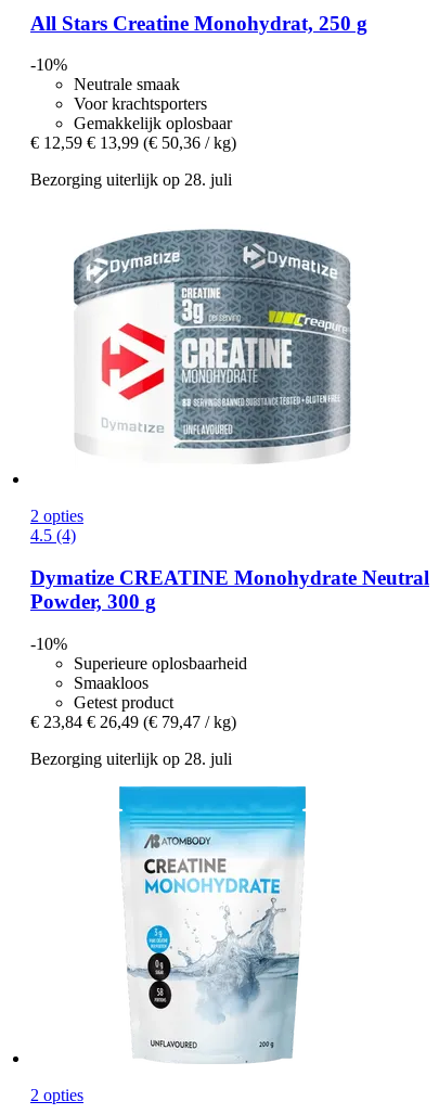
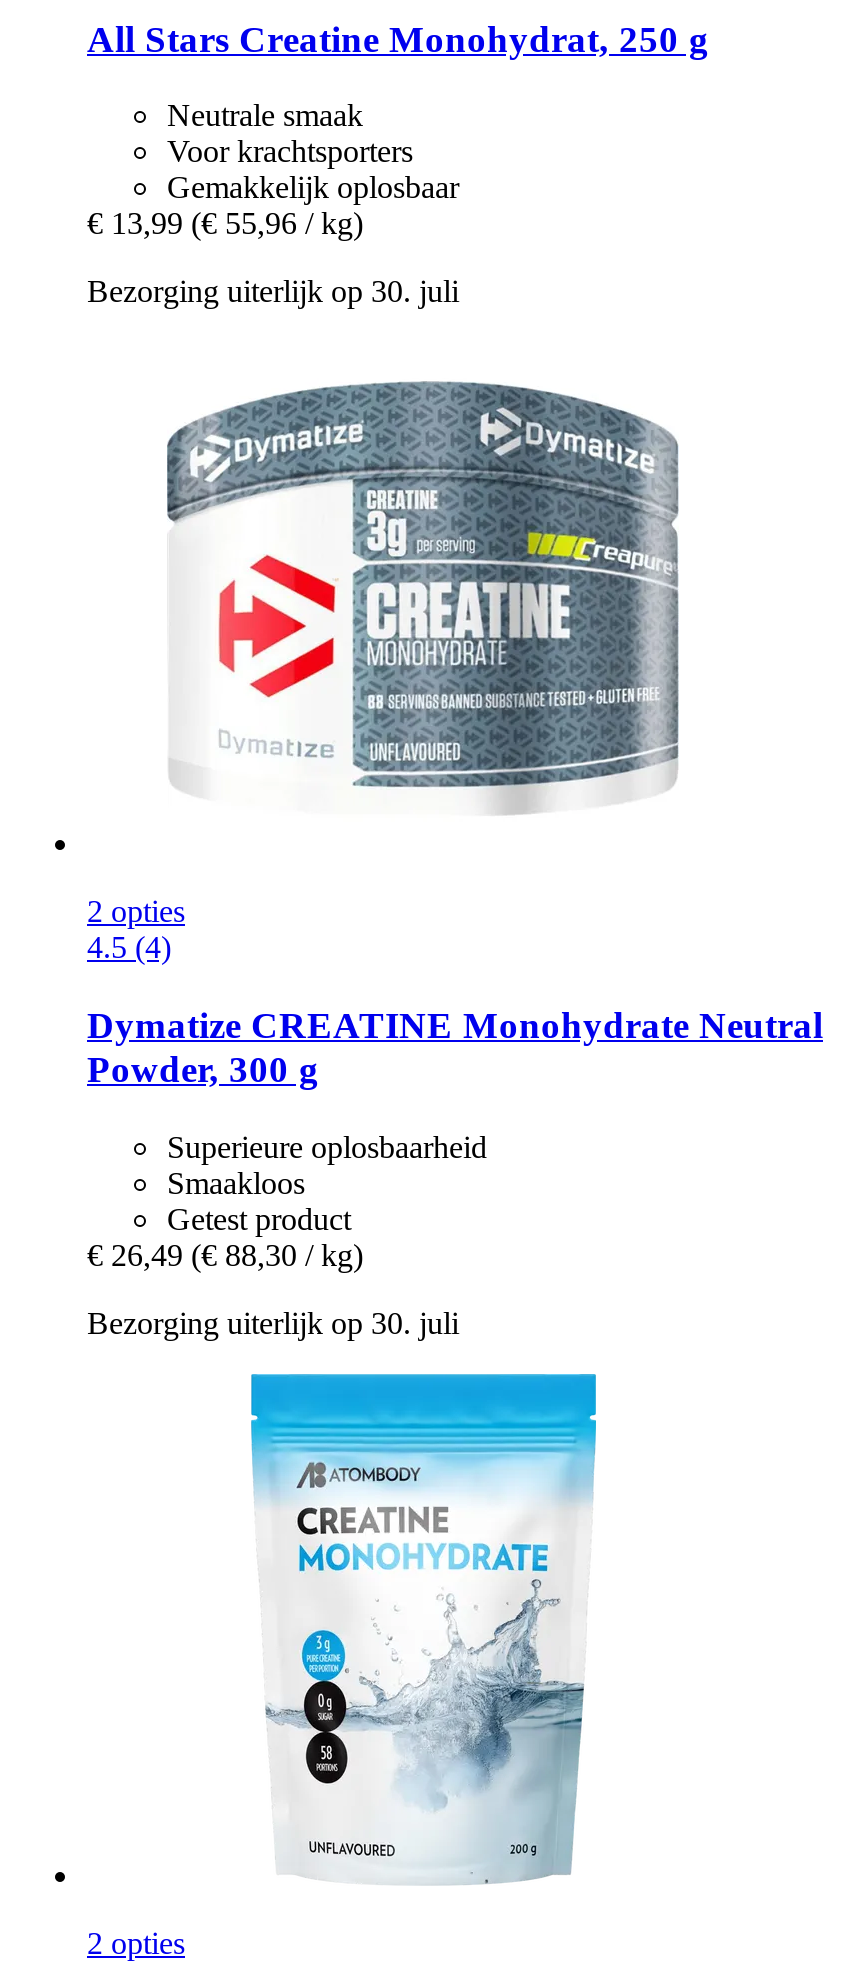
[30,56,67,74] -10% -> none
[30,134,236,152] € 12,59 € 13,99 (€ 50,36 / kg) -> [87,207,363,241] € 13,99 (€ 55,96 / kg)
[30,171,232,189] Bezorging uiterlijk op 28. juli -> [87,275,459,309] Bezorging uiterlijk op 30. juli
[30,634,67,653] -10% -> none
[30,712,236,731] € 23,84 € 26,49 (€ 79,47 / kg) -> [87,1238,363,1272] € 26,49 (€ 88,30 / kg)
[30,749,232,768] Bezorging uiterlijk op 28. juli -> [87,1306,459,1340] Bezorging uiterlijk op 30. juli

